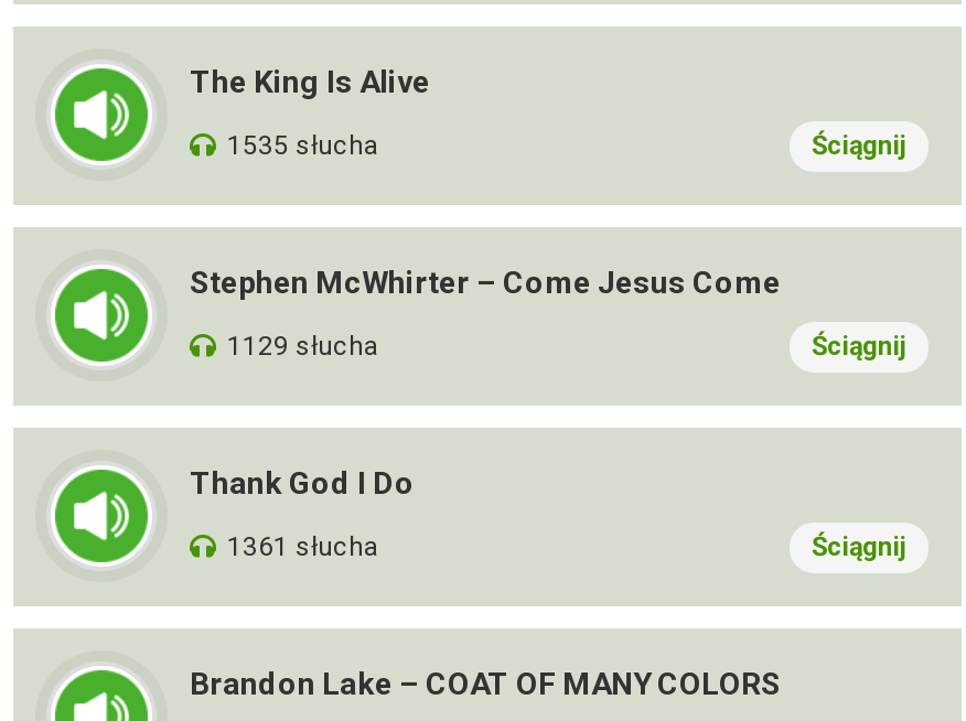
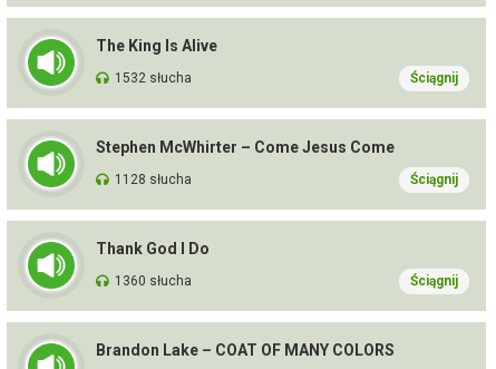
[227,130,379,161] 1535 słucha -> [115,70,192,86] 1532 słucha
[227,331,379,362] 1129 słucha -> [115,172,192,187] 1128 słucha
[227,531,379,562] 1361 słucha -> [115,273,192,289] 1360 słucha

